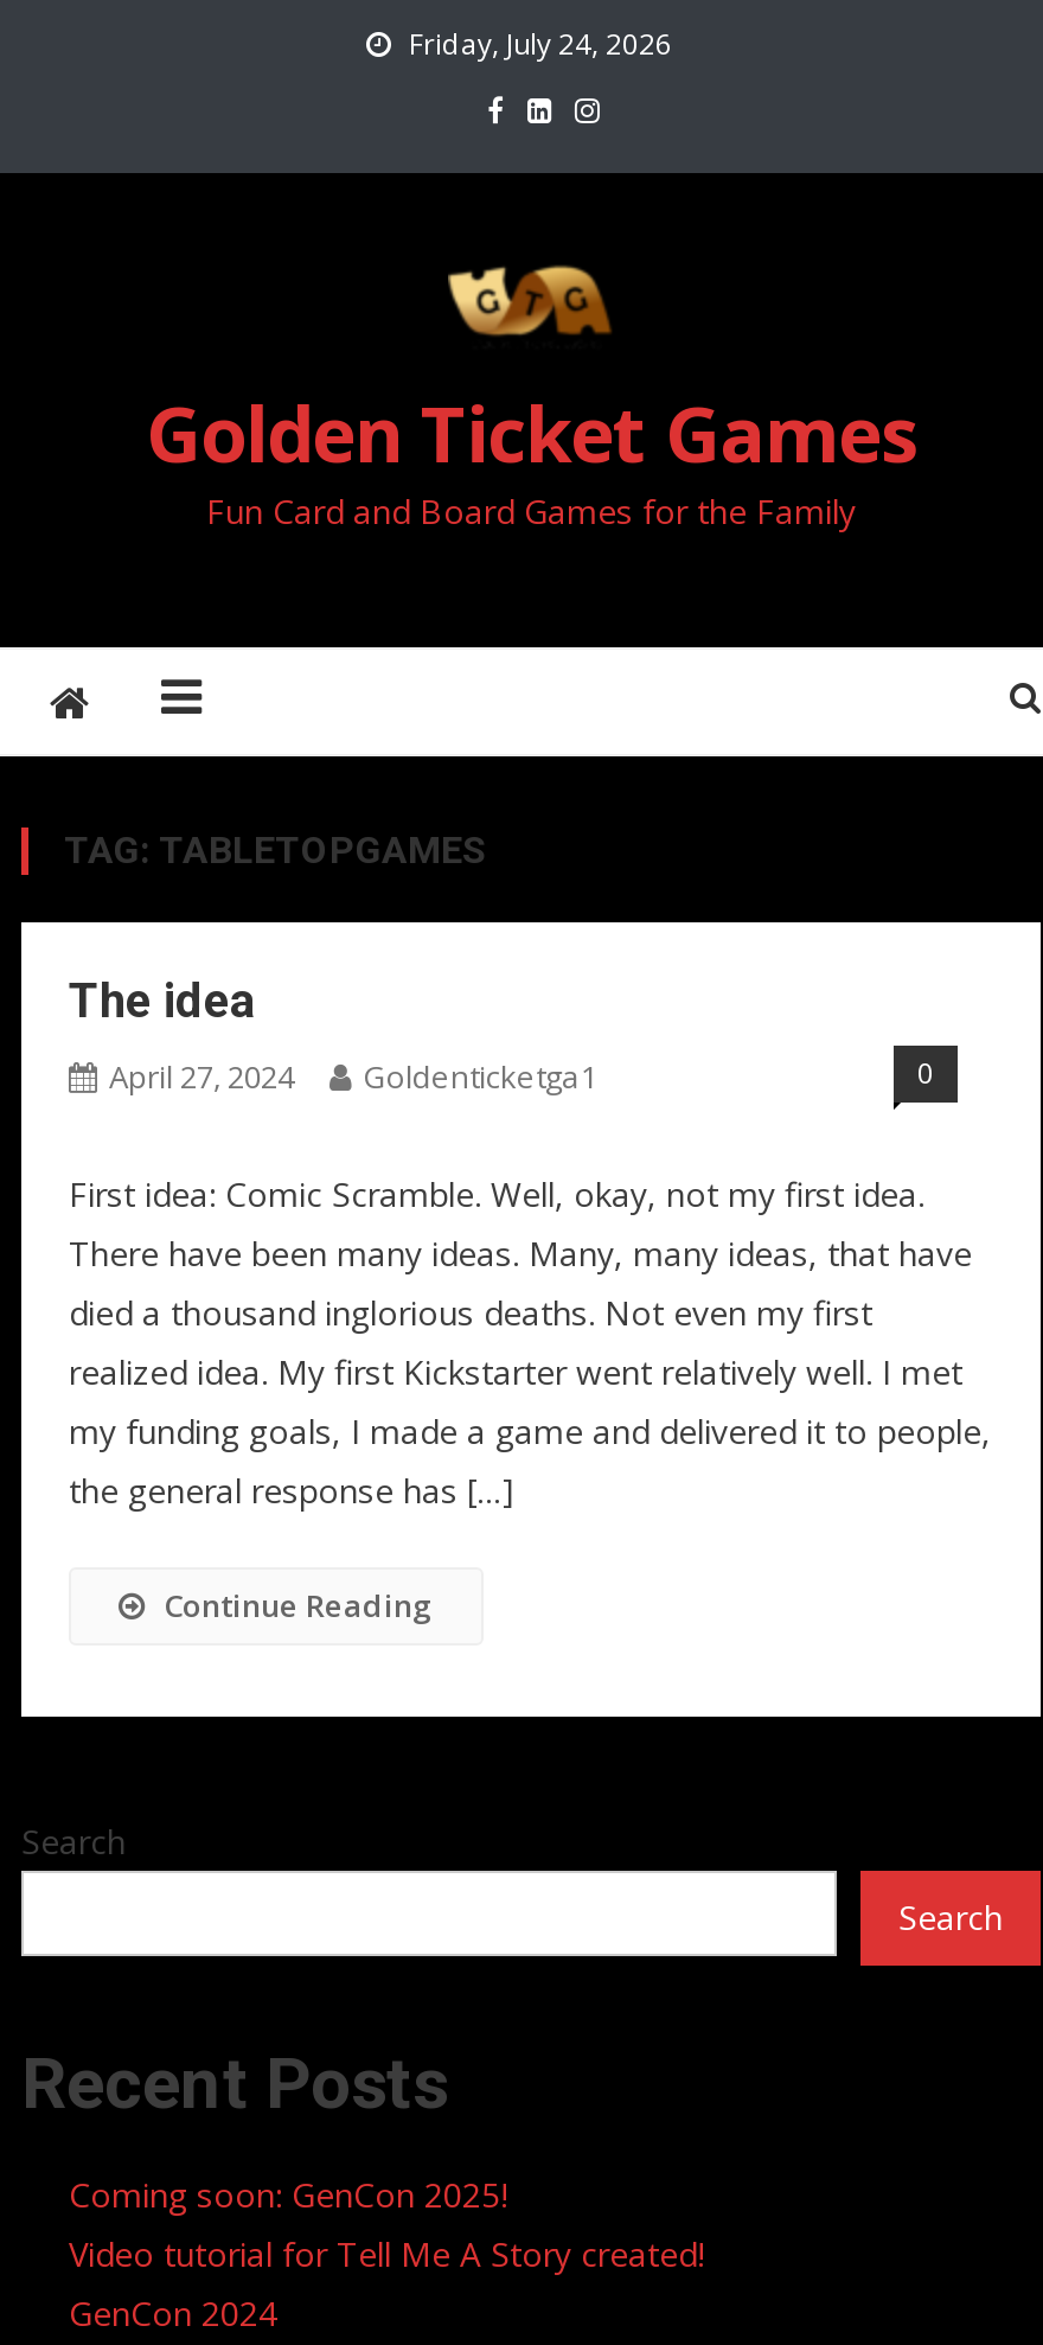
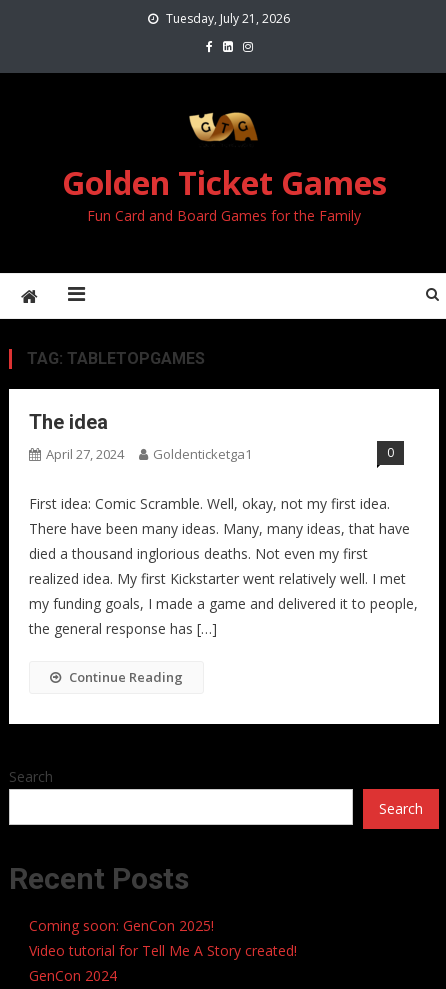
[409,24,672,64] Friday, July 24, 2026 -> [166,10,290,27] Tuesday, July 21, 2026

